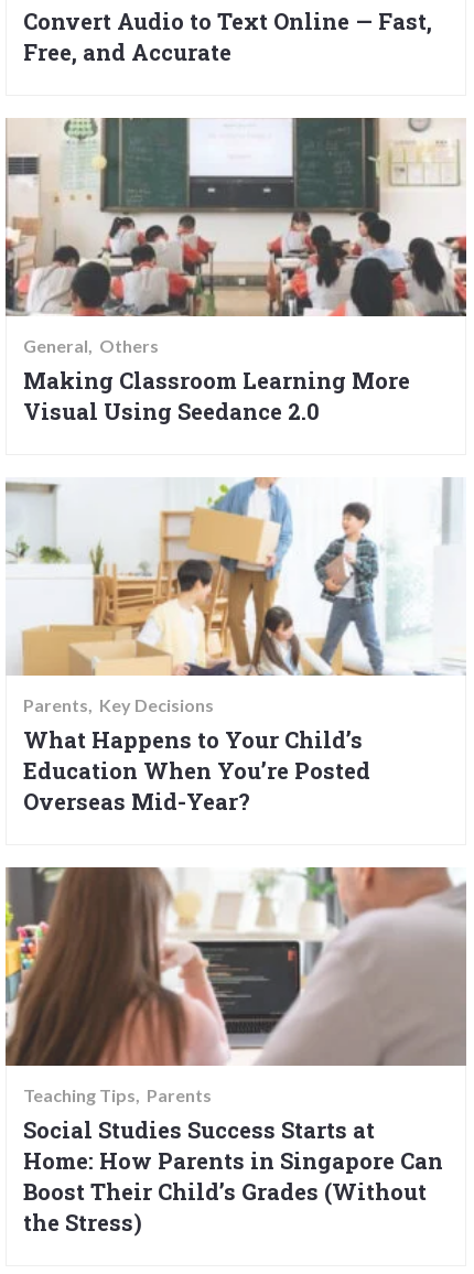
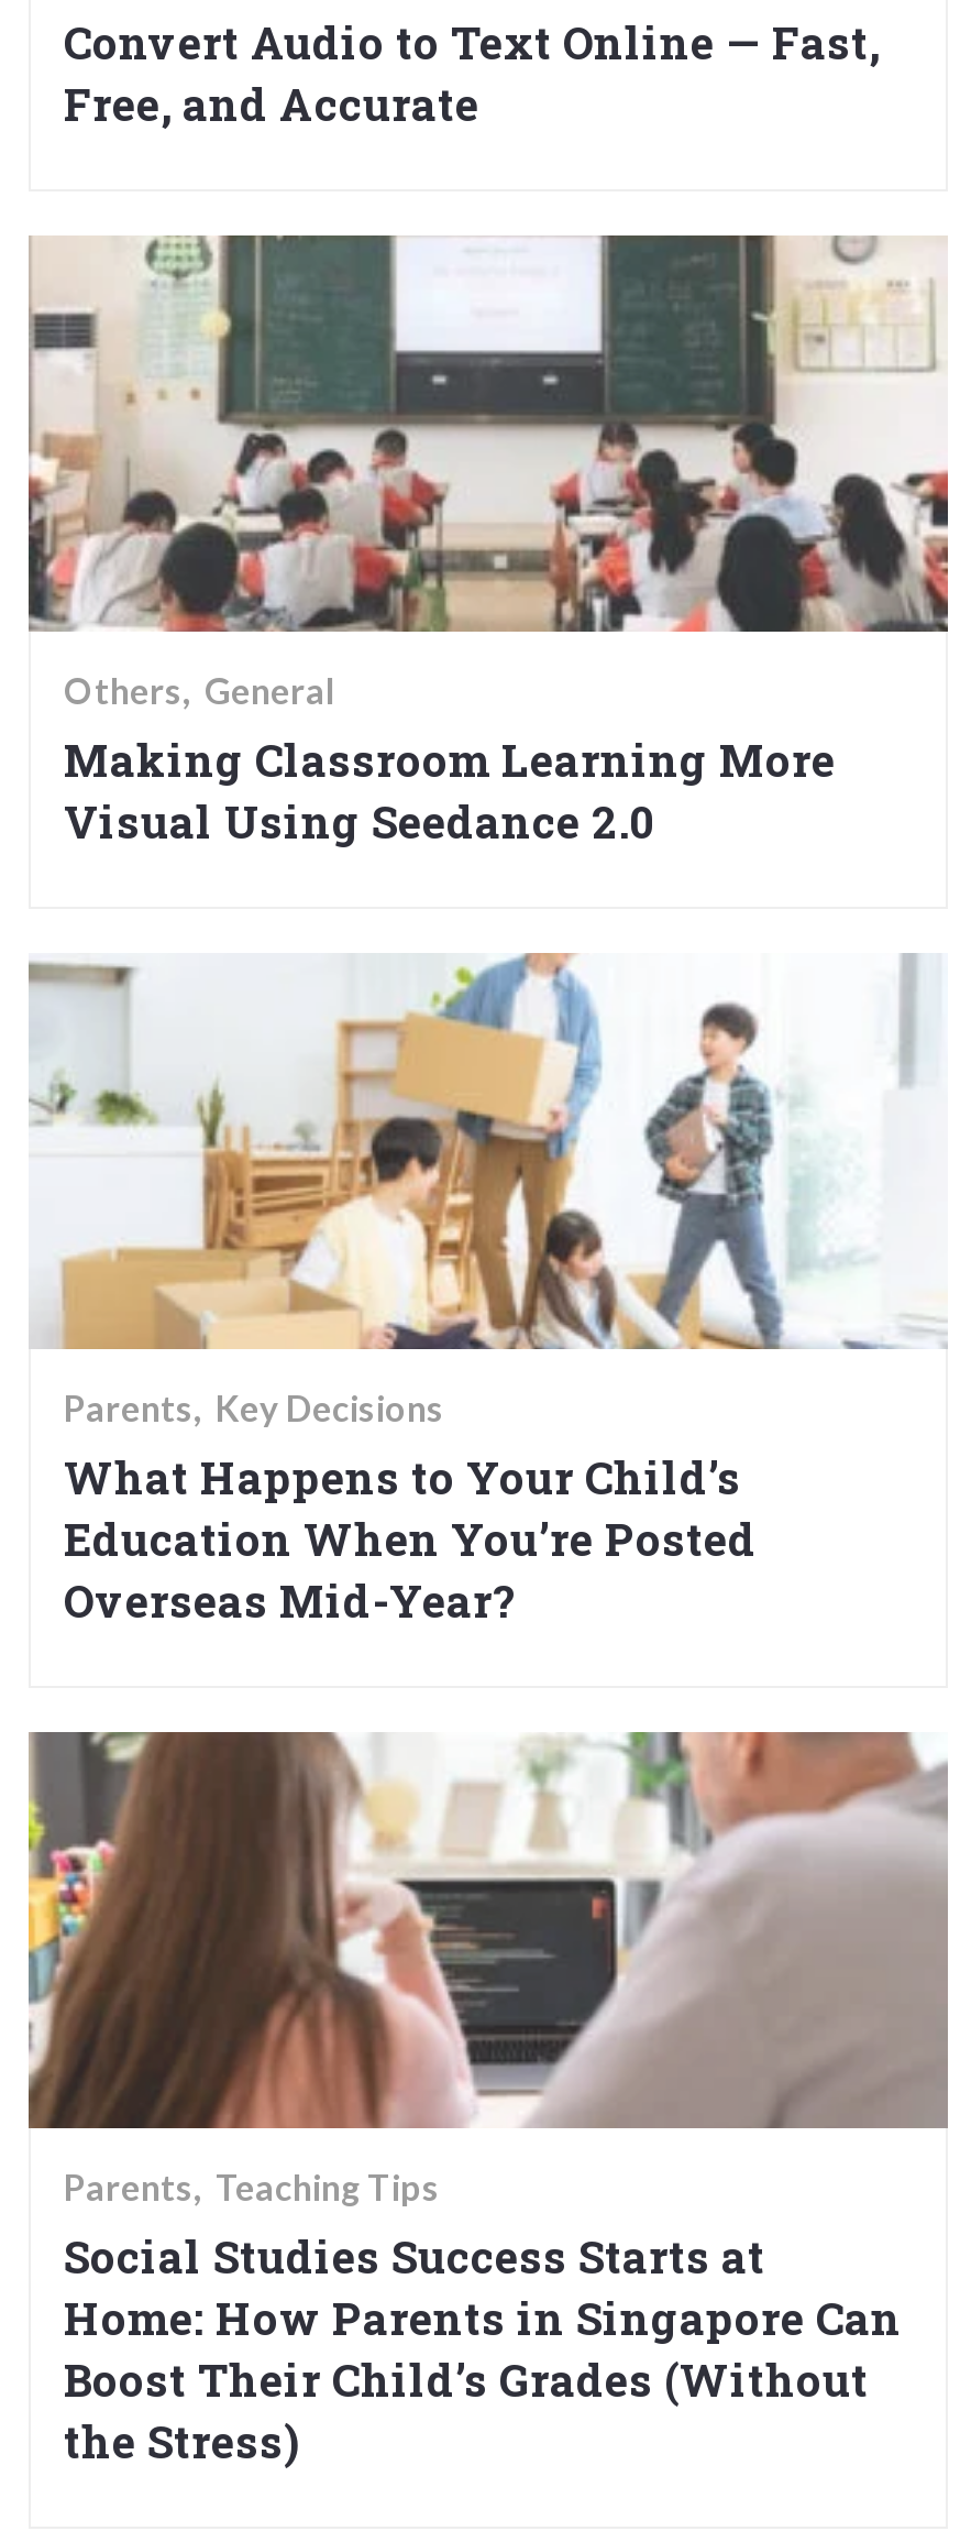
[23,335,159,356] General Others -> [64,669,334,710] Others General
[23,1085,212,1106] Teaching Tips Parents -> [64,2165,440,2207] Parents Teaching Tips

